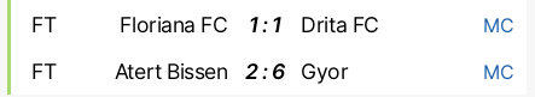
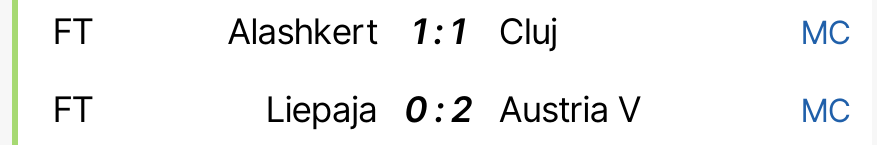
[120,12,228,37] Floriana FC -> [227,10,377,52] Alashkert
[301,12,379,37] Drita FC -> [499,10,557,52] Cluj
[115,59,349,84] Atert Bissen | 2 : 6 | Gyor -> [265,88,641,130] Liepaja | 0 : 2 | Austria V

